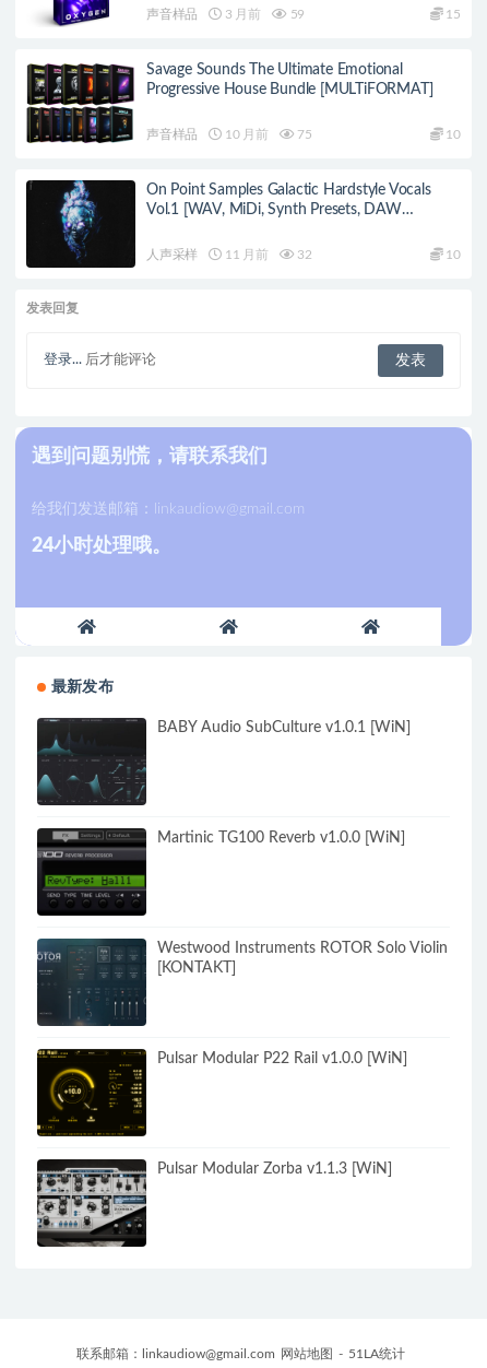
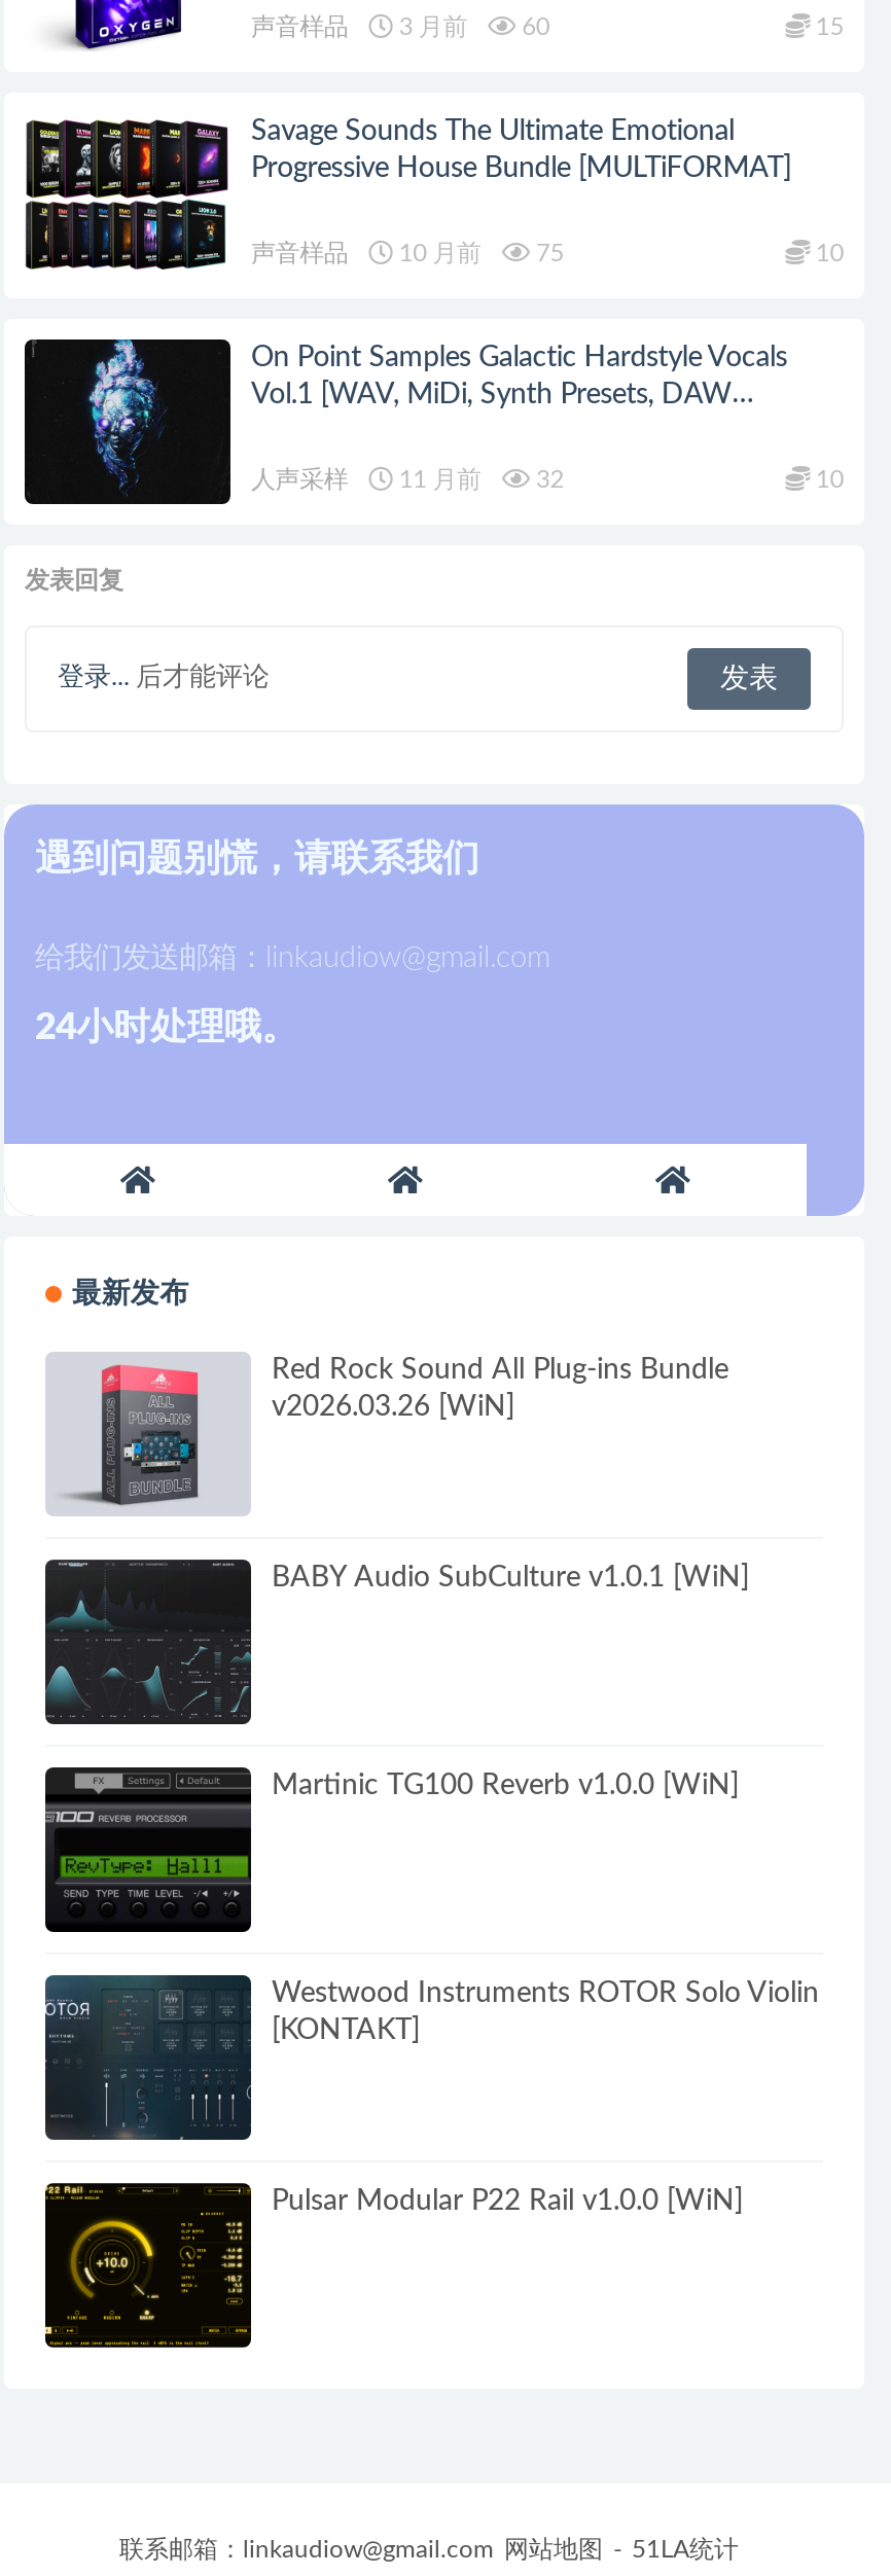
[146,7,305,20] 声音样品 3 月前 59 -> [251,14,550,38] 声音样品 3 月前 60
none -> [45,1355,728,1516] [image] | Red Rock Sound All Plug-ins Bundle | v2026.03.26 [WiN]
moved [36,719,448,1066] -> [43,1562,819,2215]: [image] | BABY Audio SubCulture v1.0.1 [WiN] | Martinic TG100 Reverb v1.0.0 [WiN] | Westwood Instruments ROTOR Solo Violin | [KONTAKT] | Pulsar Modular P22 Rail v1.0.0 [WiN]
moved [48,1064,96,1112] -> [66,2212,156,2302]: [image]
[36,1160,392,1247] [image] | Pulsar Modular Zorba v1.1.3 [WiN] -> none

